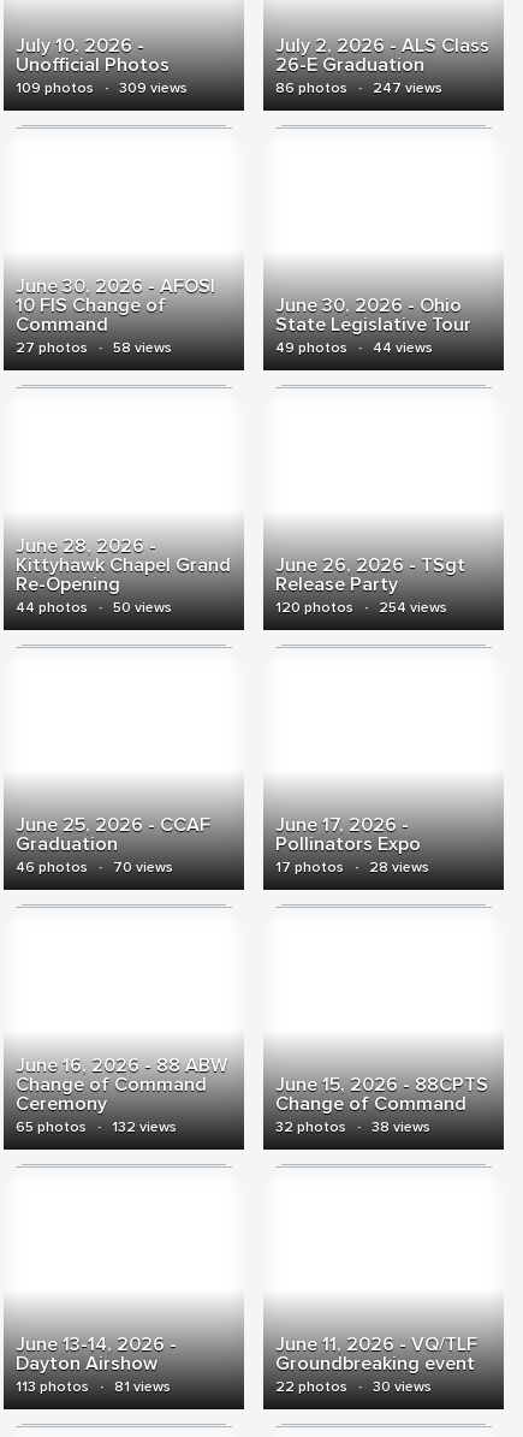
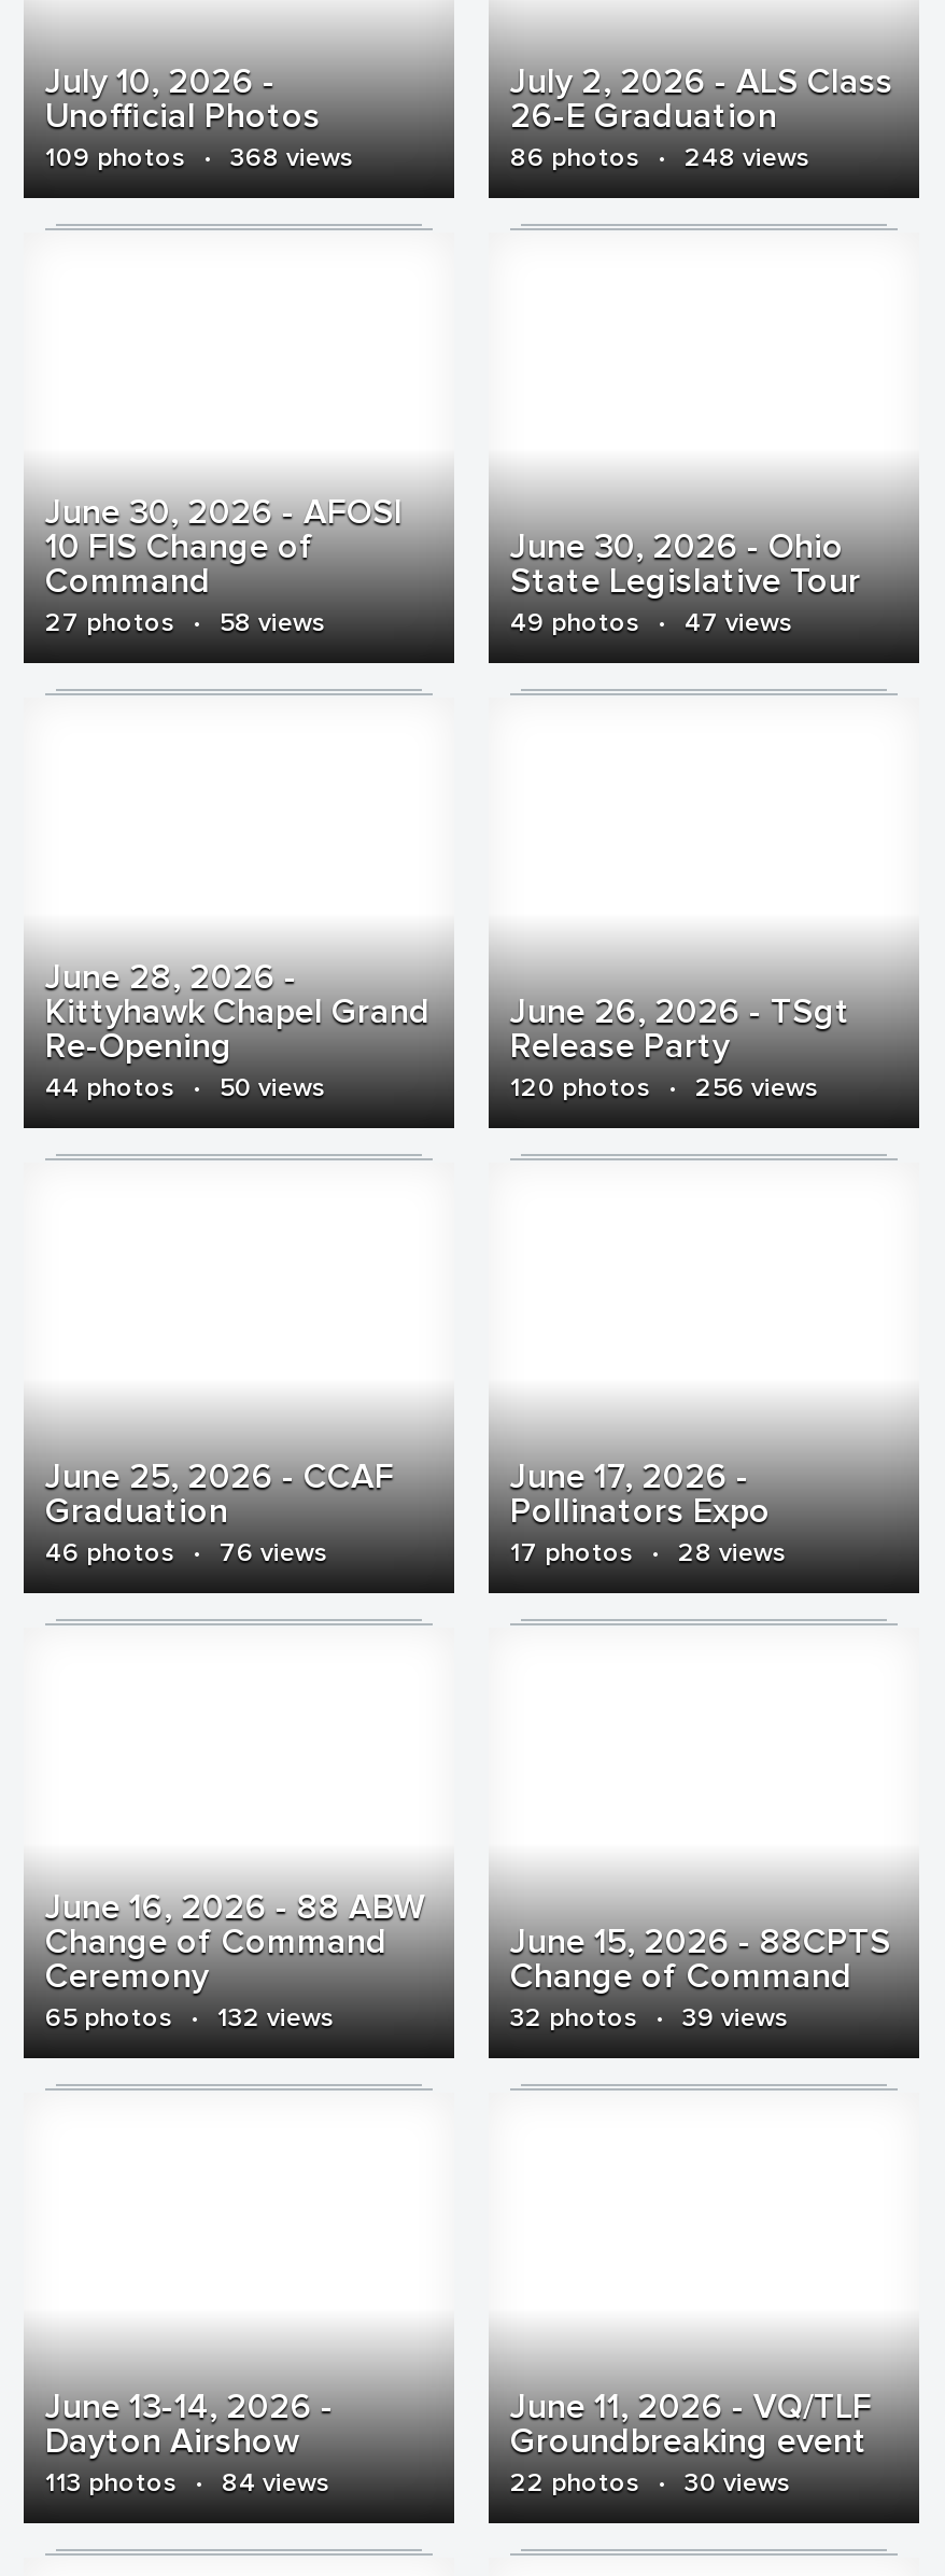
[16,79,188,97] 109 photos · 309 views -> [45,142,353,174] 109 photos · 368 views
[275,79,442,97] 86 photos · 247 views -> [510,142,809,174] 86 photos · 248 views
[275,339,433,357] 49 photos · 44 views -> [510,607,792,639] 49 photos · 47 views
[275,599,447,617] 120 photos · 254 views -> [510,1072,818,1104] 120 photos · 256 views
[16,859,173,877] 46 photos · 70 views -> [45,1537,327,1569] 46 photos · 76 views
[275,1118,430,1136] 32 photos · 38 views -> [510,2002,788,2035] 32 photos · 39 views
[16,1378,171,1396] 113 photos · 81 views -> [45,2467,329,2500] 113 photos · 84 views

